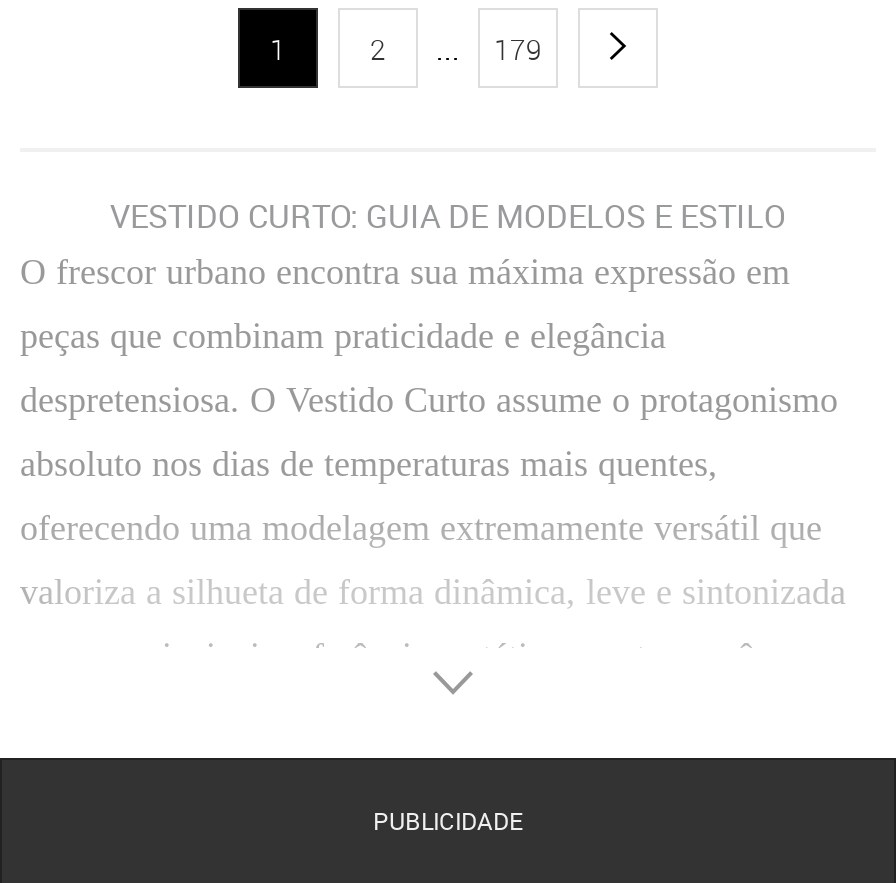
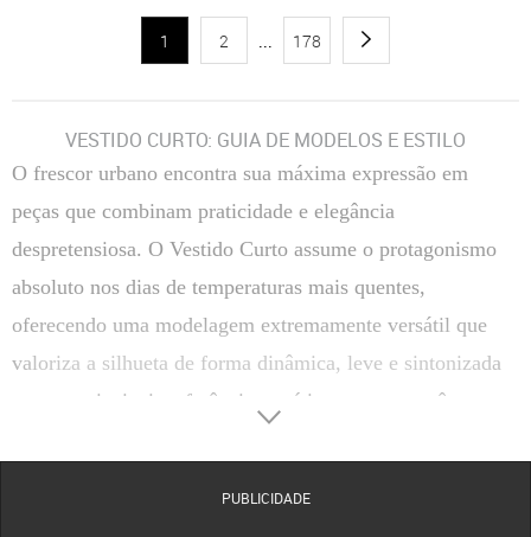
[494,30,542,68] 179 -> [293,30,321,52] 178

